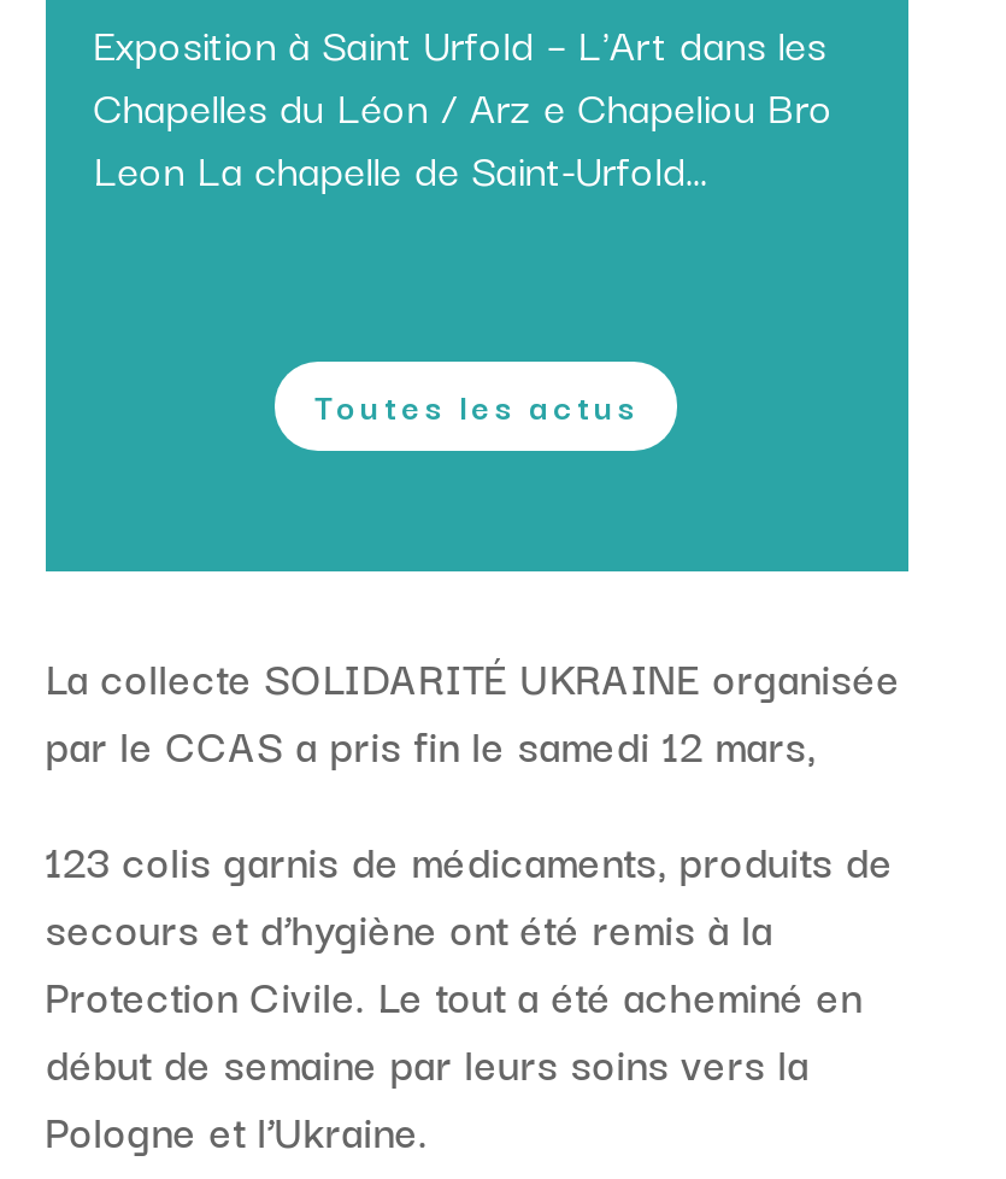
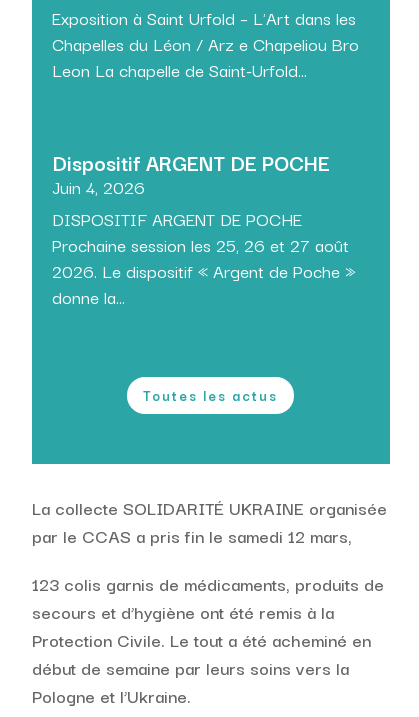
none -> [52,146,356,310] Dispositif ARGENT DE POCHE | Juin 4, 2026 | DISPOSITIF ARGENT DE POCHE | Prochaine session les 25, 26 et 27 août | 2026. Le dispositif « Argent de Poche » | donne la...

